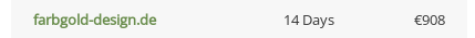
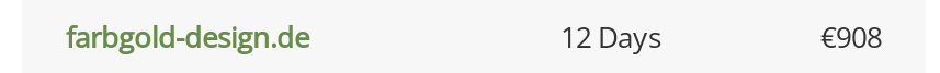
[283,10,334,29] 14 Days -> [560,17,661,57] 12 Days

